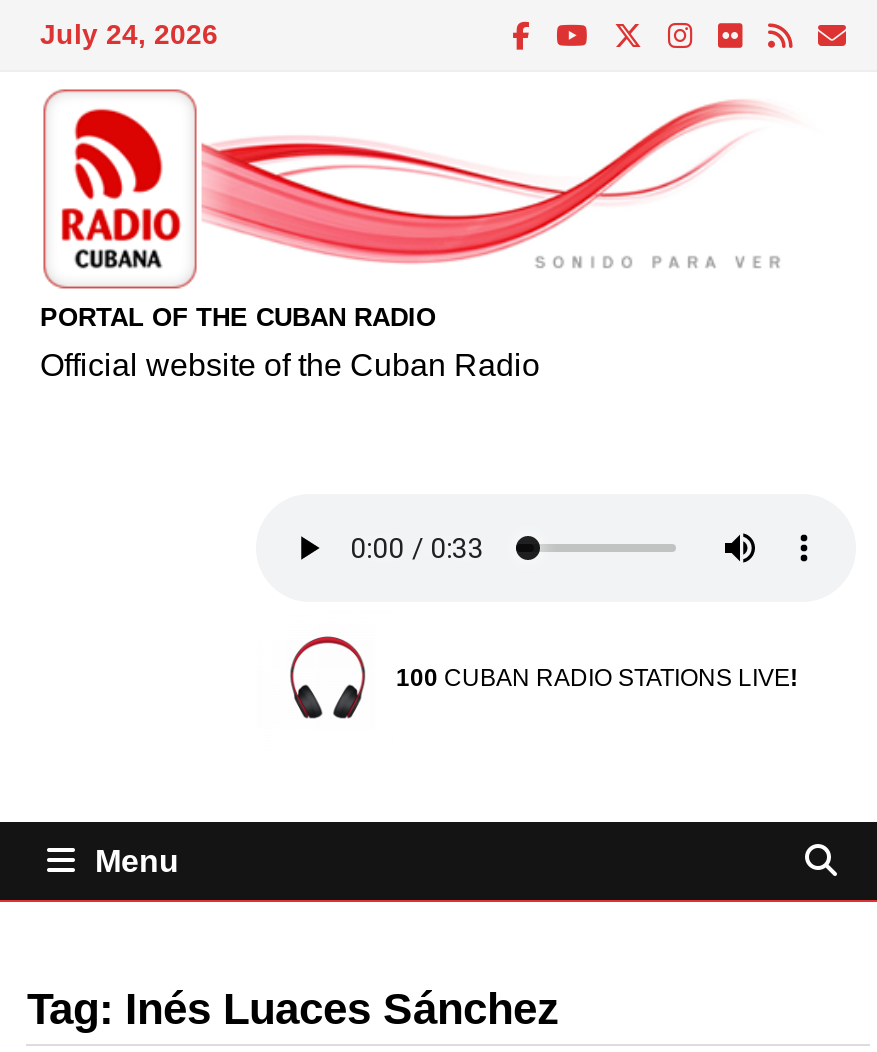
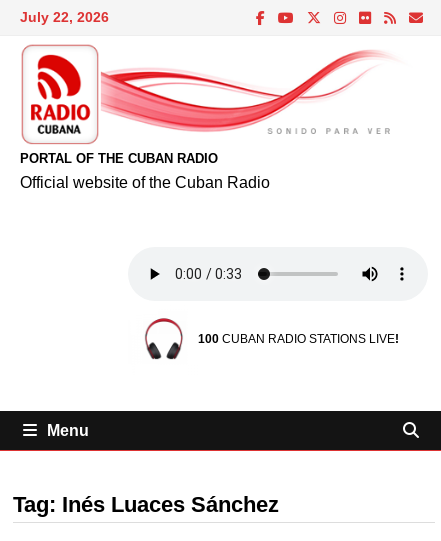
[40,18,218,50] July 24, 2026 -> [20,9,109,25] July 22, 2026

